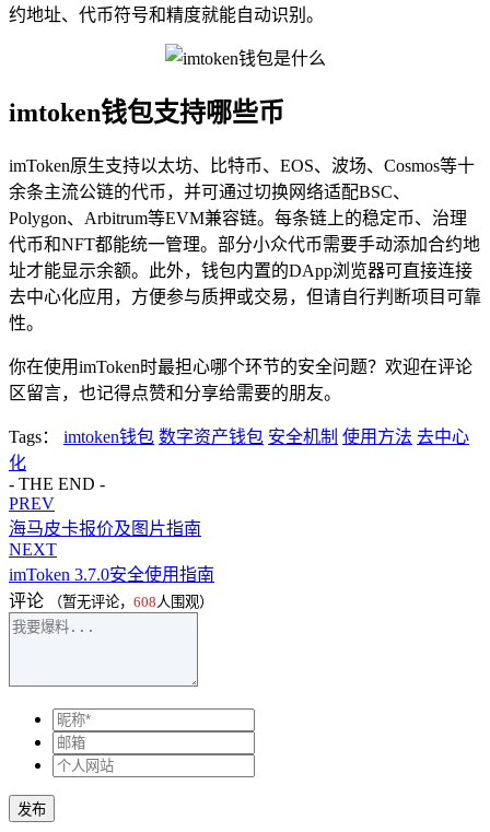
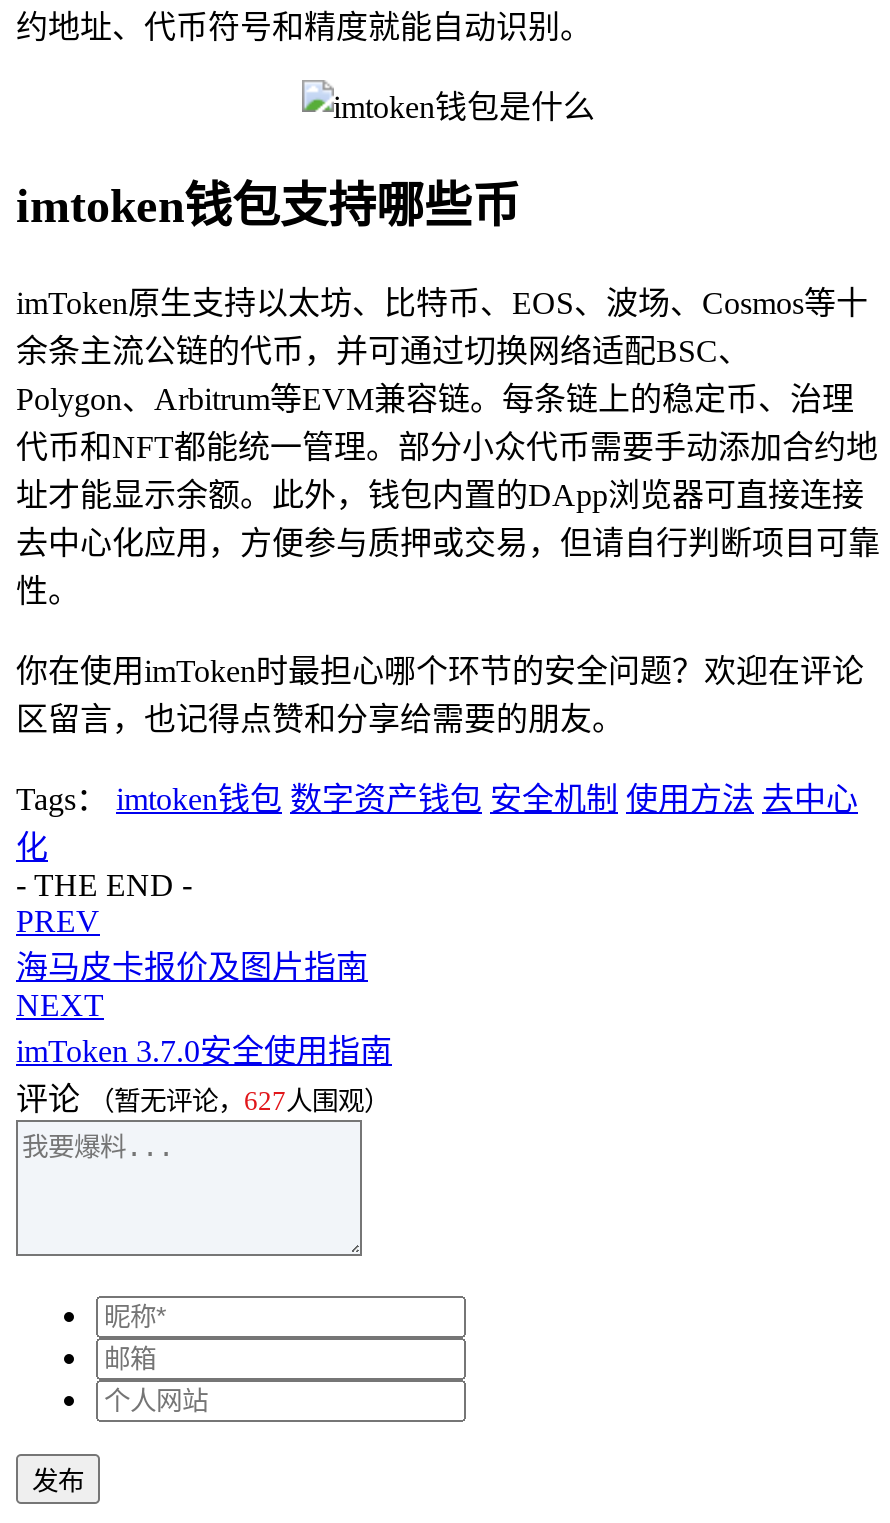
[9,592,213,610] 评论（暂无评论，608人围观） -> [16,1083,390,1117] 评论（暂无评论，627人围观）

